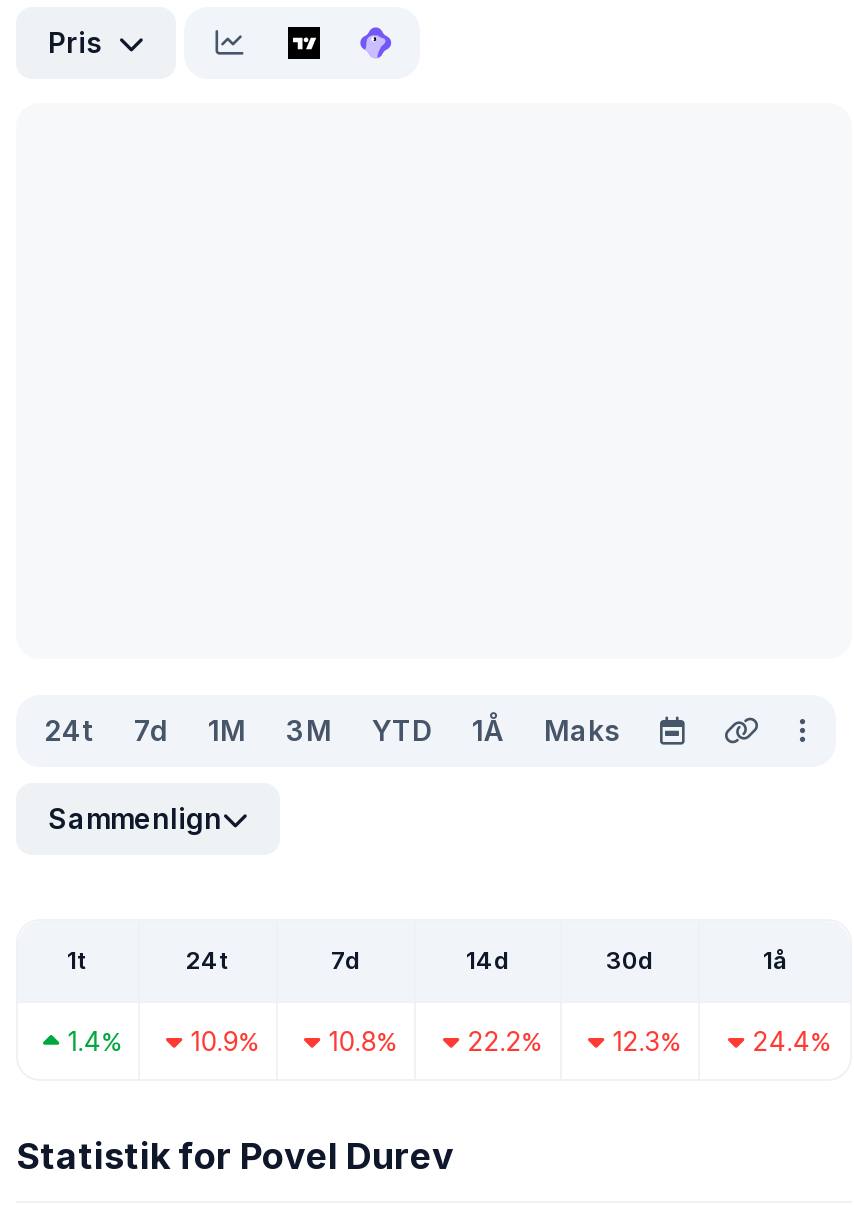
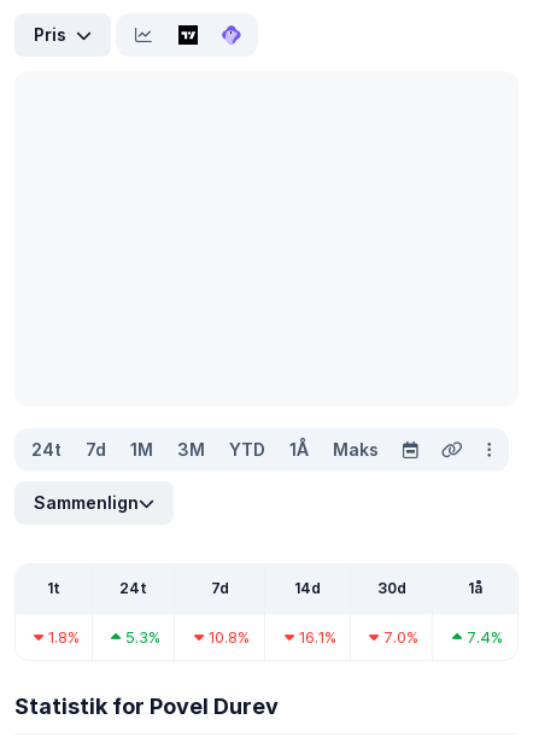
[67,1025,121,1057] 1.4% -> [48,627,79,647] 1.8%
[190,1025,258,1057] 10.9% -> [126,627,161,647] 5.3%
[467,1025,541,1057] 22.2% -> [299,627,336,647] 16.1%
[612,1025,680,1057] 12.3% -> [384,627,419,647] 7.0%
[752,1025,830,1057] 24.4% -> [467,627,503,647] 7.4%

